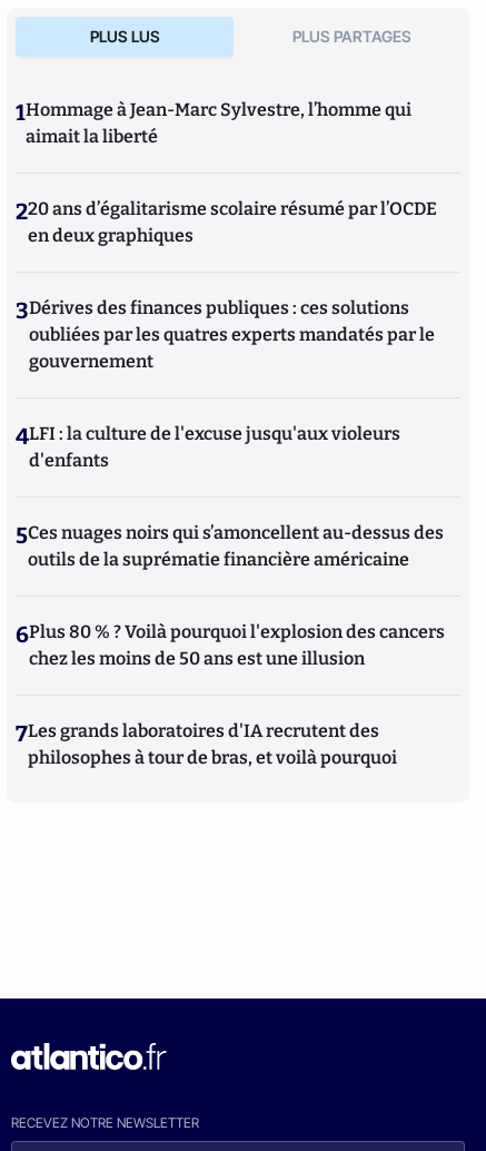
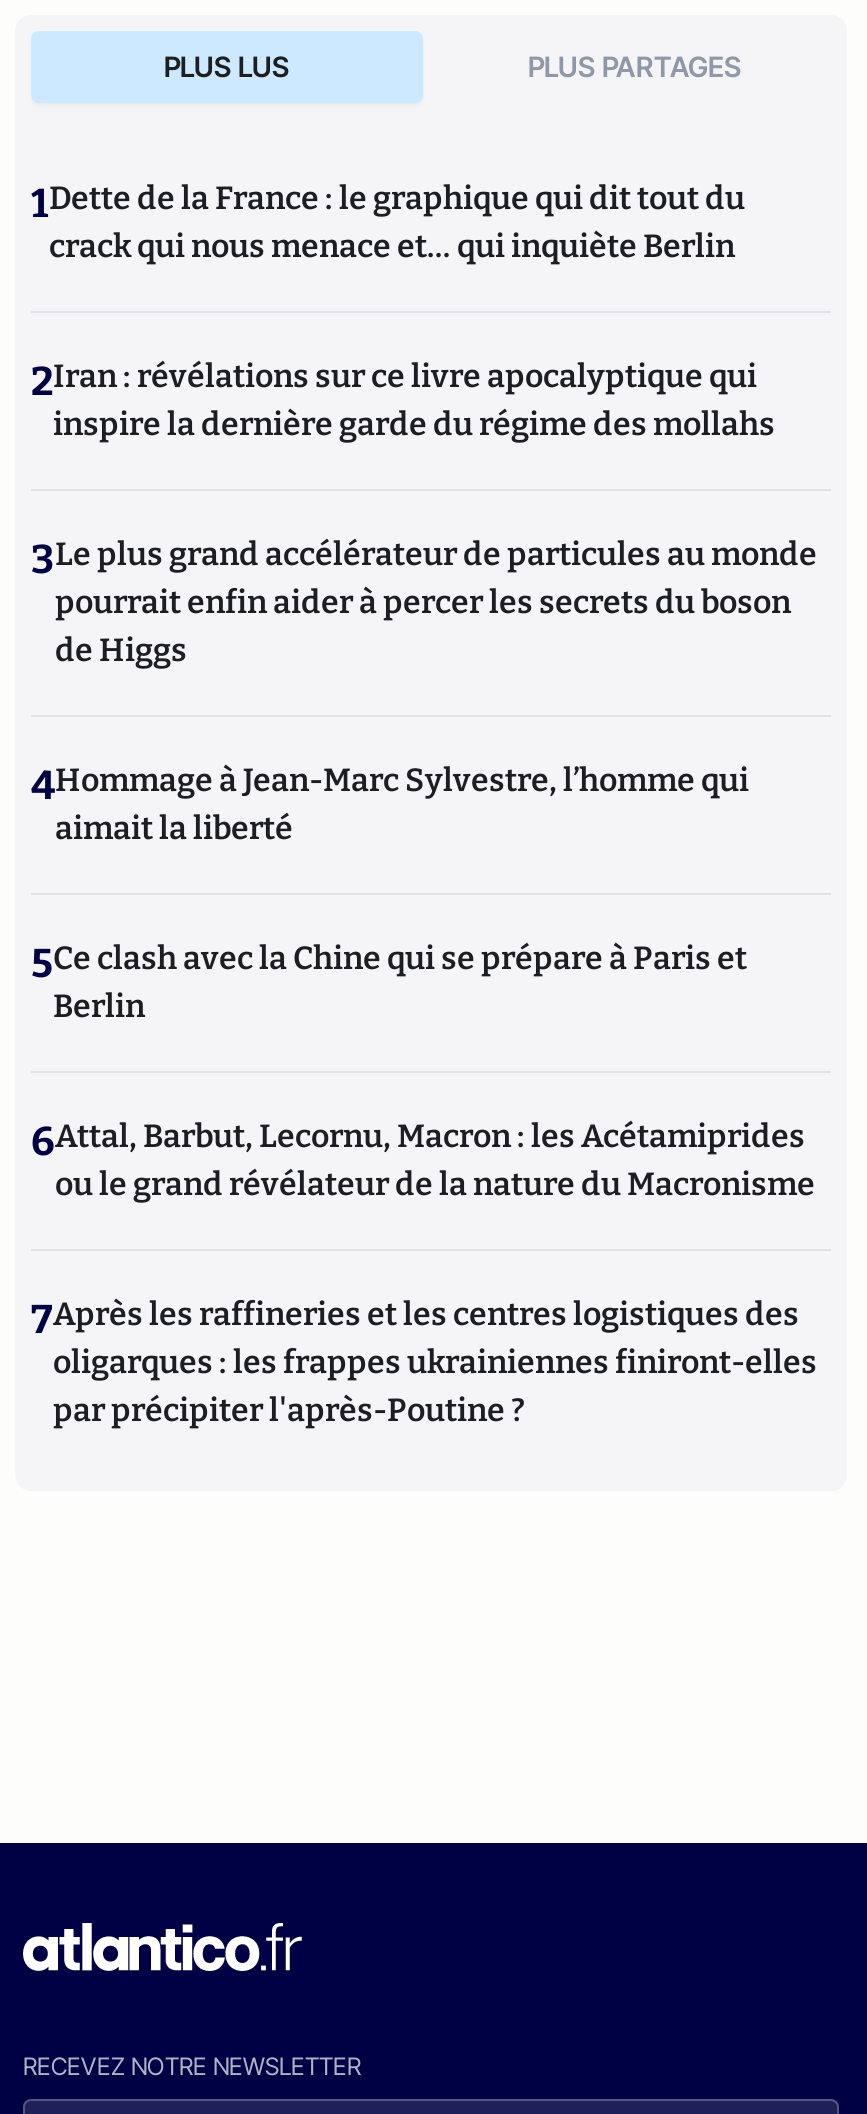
[16,99,411,126] 1Hommage à Jean-Marc Sylvestre, l’homme qui -> [31,179,817,809] 1Dette de la France : le graphique qui dit tout du | crack qui nous menace et… qui inquiète Berlin | 2Iran : révélations sur ce livre apocalyptique qui | inspire la dernière garde du régime des mollahs | 3Le plus grand accélérateur de particules au monde | pourrait enfin aider à percer les secrets du boson | de Higgs | 4Hommage à Jean-Marc Sylvestre, l’homme qui
moved [26,126,158,147] -> [55,809,293,847]: aimait la liberté
[16,198,445,768] 220 ans d’égalitarisme scolaire résumé par l’OCDE | en deux graphiques | 3Dérives des finances publiques : ces solutions | oubliées par les quatres experts mandatés par le | gouvernement | 4LFI : la culture de l'excuse jusqu'aux violeurs | d'enfants | 5Ces nuages noirs qui s’amoncellent au-dessus des | outils de la suprématie financière américaine | 6Plus 80 % ? Voilà pourquoi l'explosion des cancers | chez les moins de 50 ans est une illusion | 7Les grands laboratoires d'IA recrutent des | philosophes à tour de bras, et voilà pourquoi -> [31,939,817,1429] 5Ce clash avec la Chine qui se prépare à Paris et | Berlin | 6Attal, Barbut, Lecornu, Macron : les Acétamiprides | ou le grand révélateur de la nature du Macronisme | 7Après les raffineries et les centres logistiques des | oligarques : les frappes ukrainiennes finiront-elles | par précipiter l'après-Poutine ?

